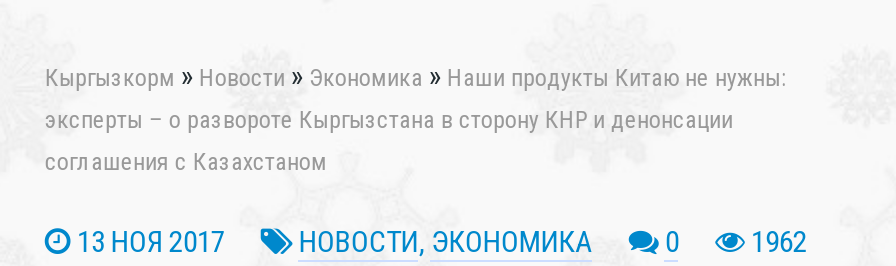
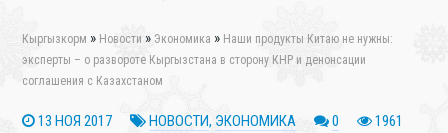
[299,224,807,260] НОВОСТИ, ЭКОНОМИКА 0 1962 -> [149,112,403,130] НОВОСТИ, ЭКОНОМИКА 0 1961

